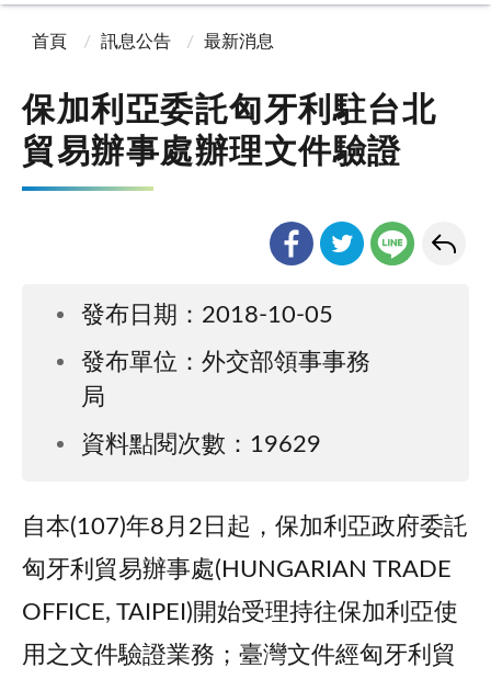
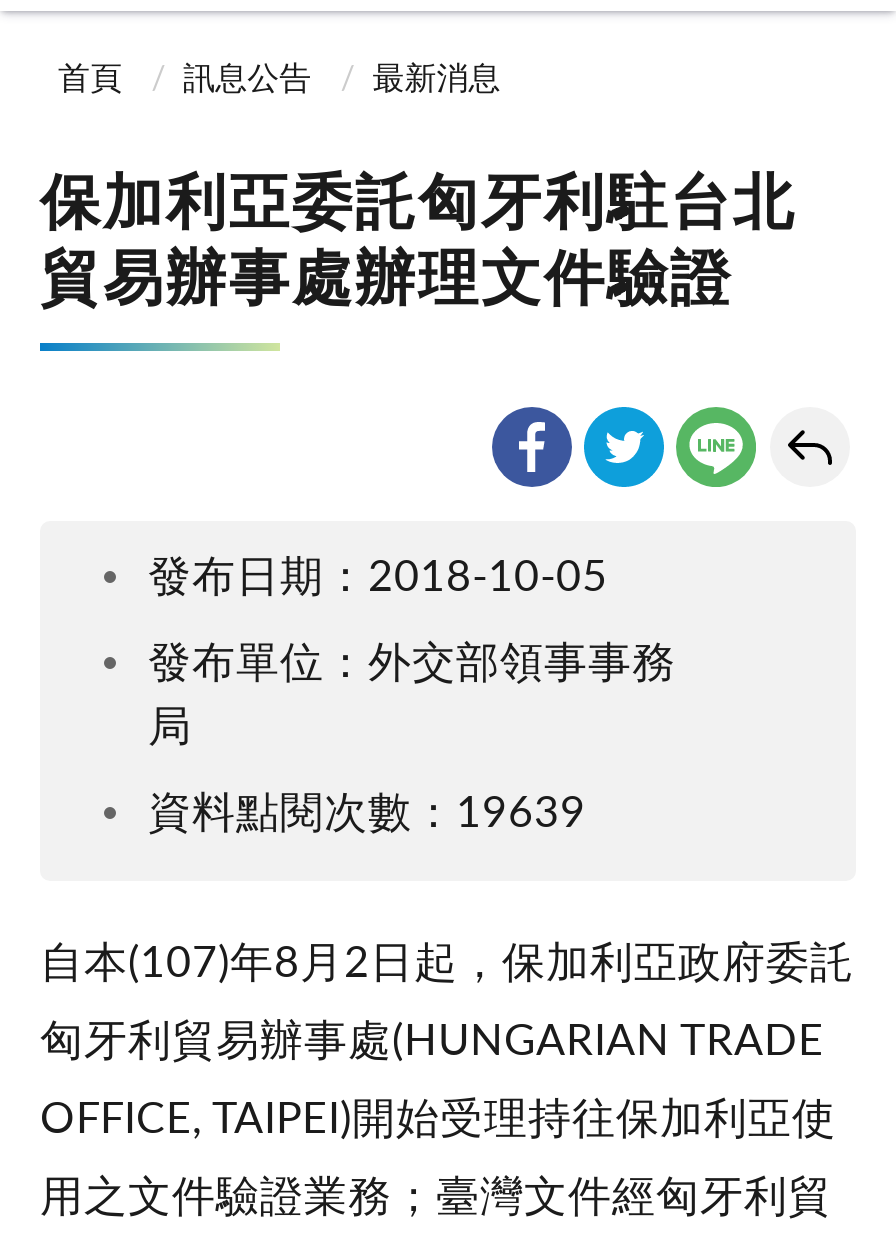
[81,433,321,456] 資料點閱次數：19629 -> [148,793,586,835] 資料點閱次數：19639

